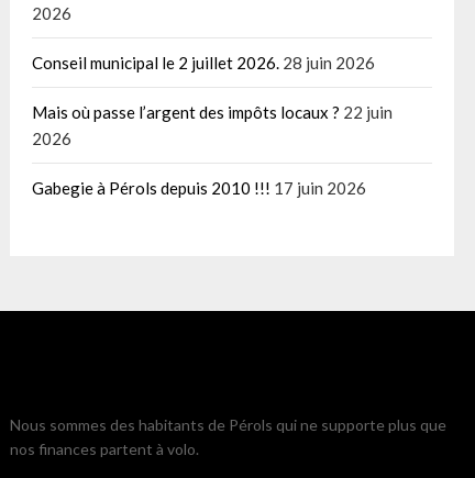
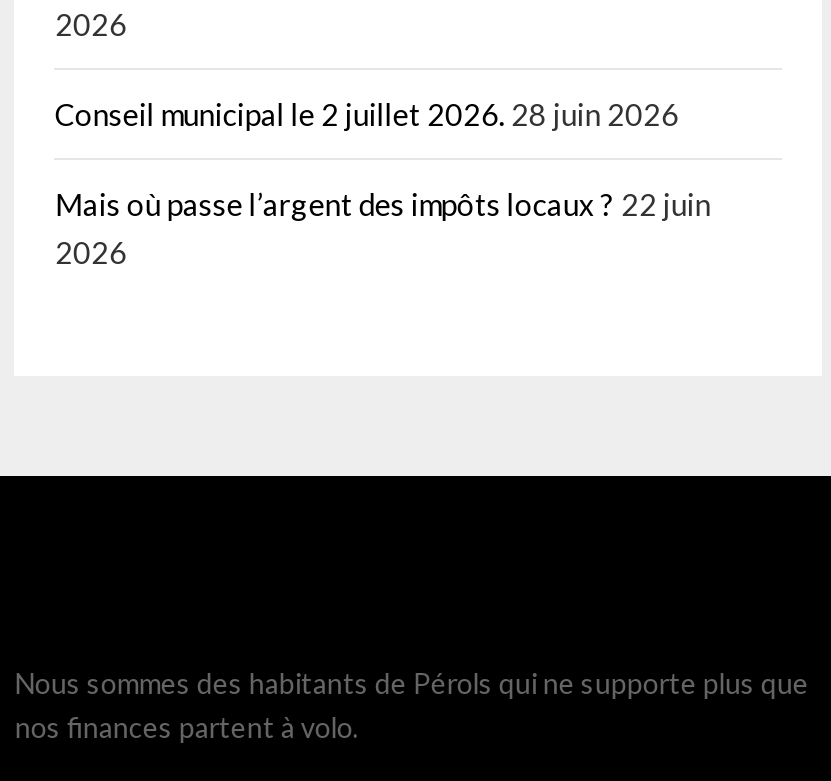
[32,178,367,198] Gabegie à Pérols depuis 2010 !!! 17 juin 2026 -> none

